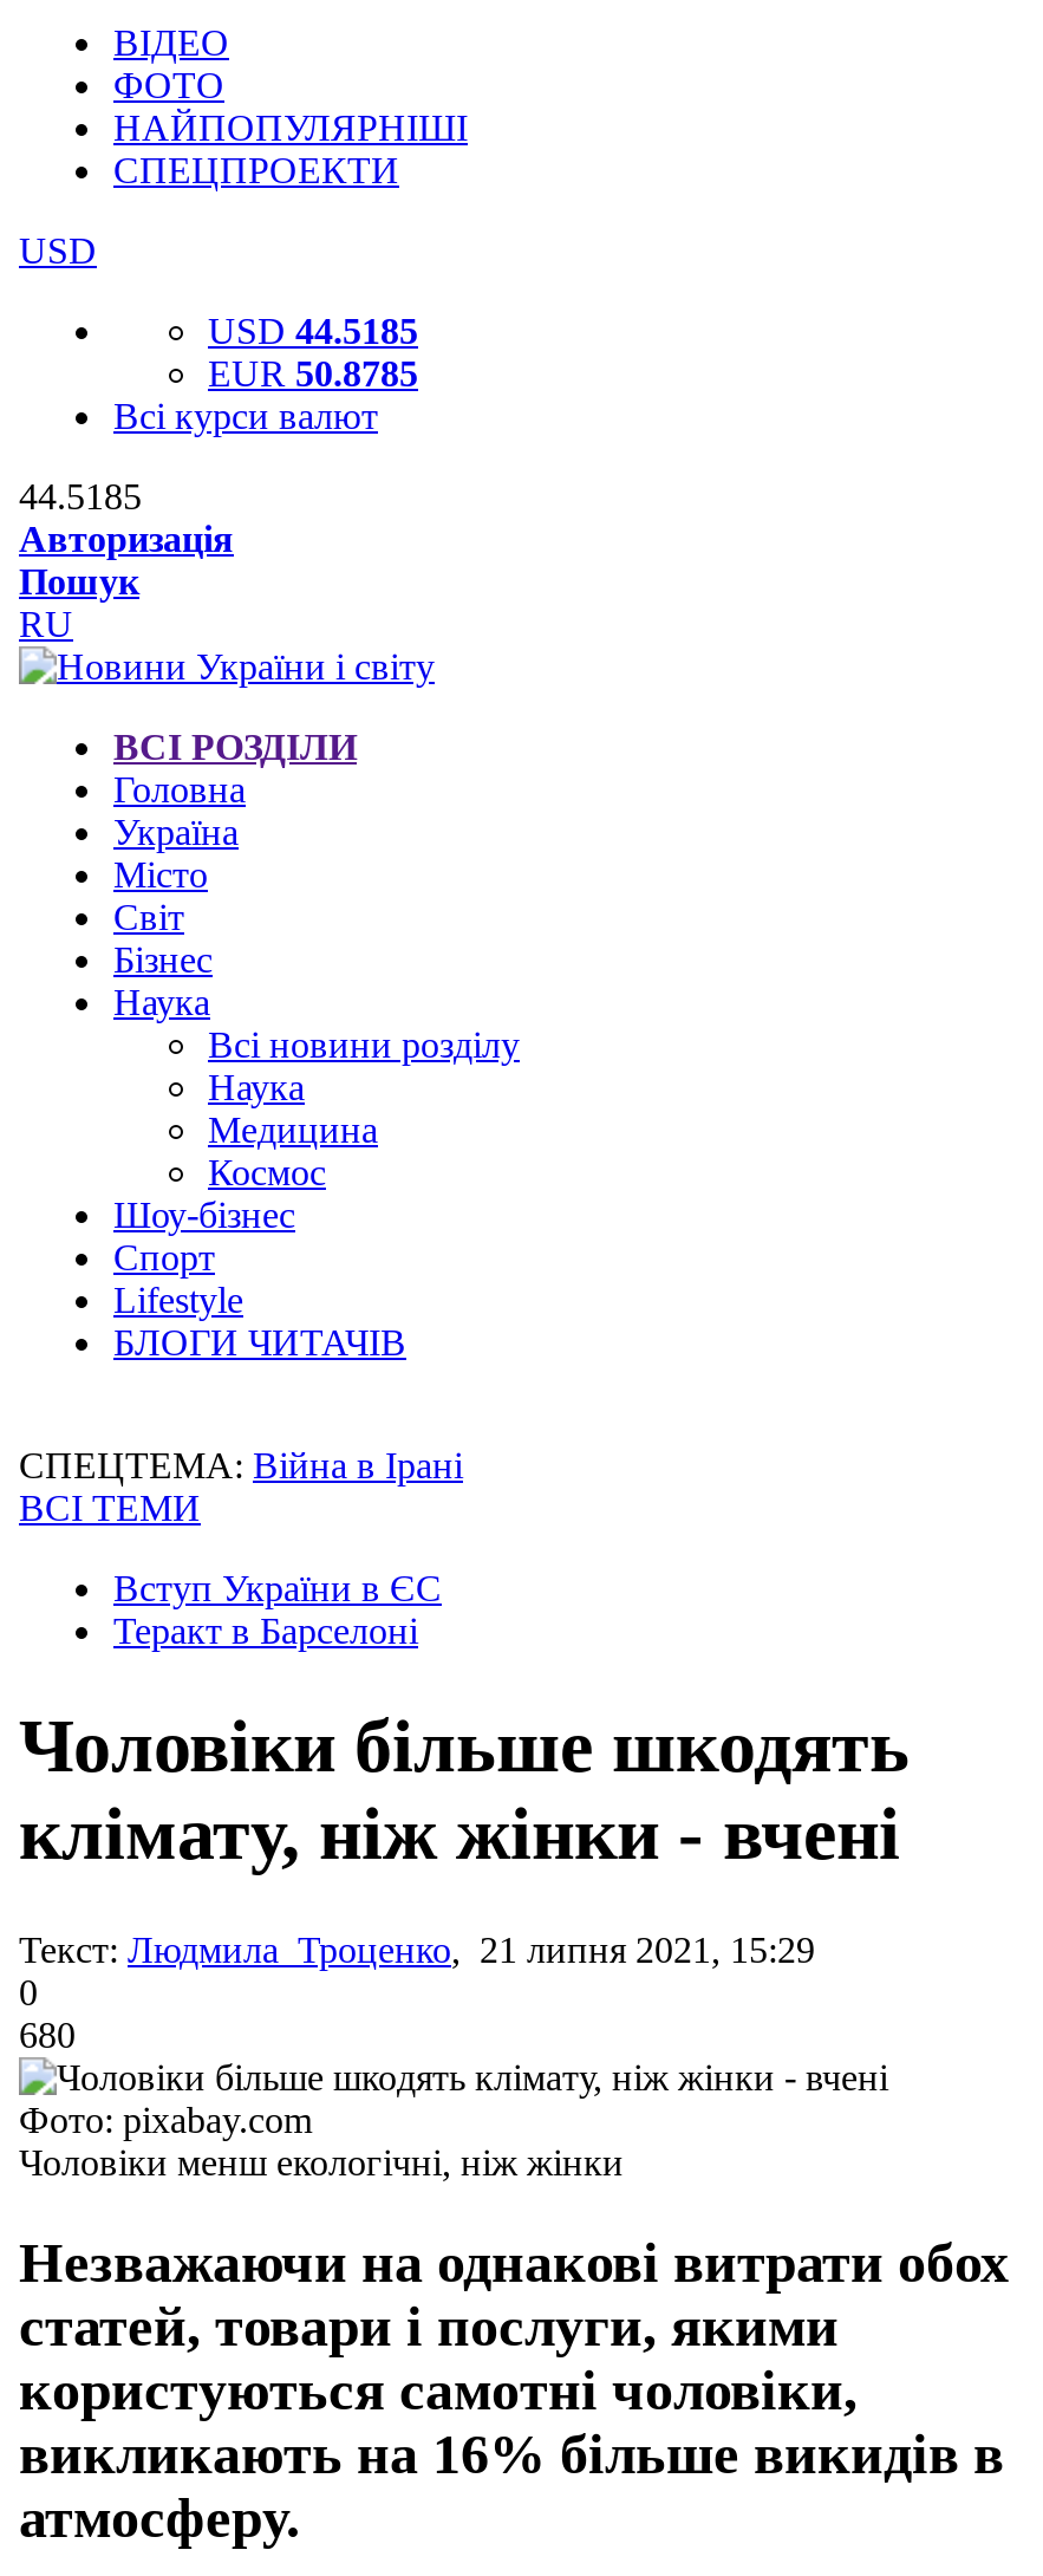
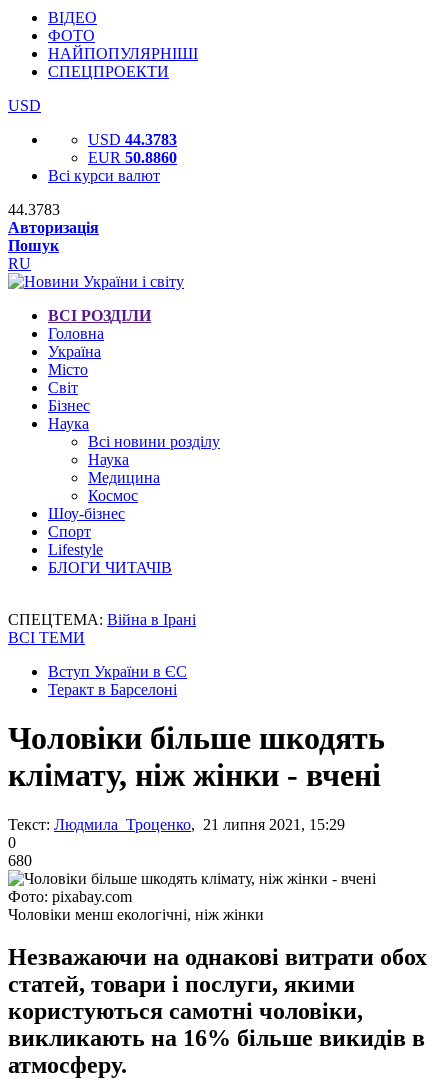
[208,311,418,351] USD 44.5185 -> [88,131,177,148] USD 44.3783
[208,353,418,393] EUR 50.8785 -> [88,149,177,166] EUR 50.8860
[19,476,142,516] 44.5185 -> [8,201,60,218] 44.3783

